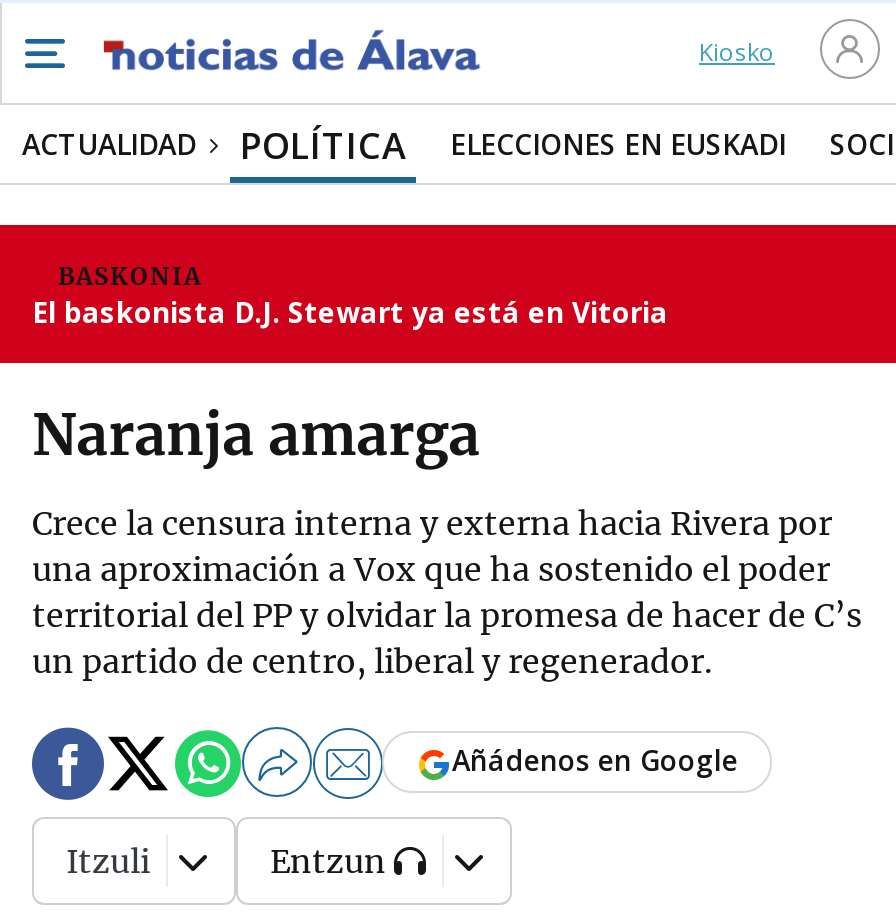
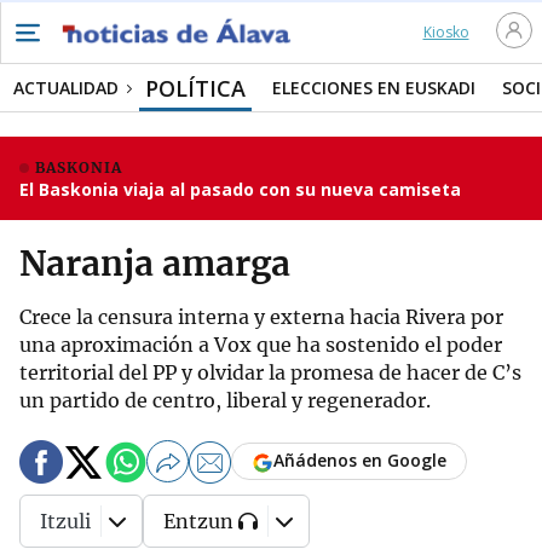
[32,293,668,331] El baskonista D.J. Stewart ya está en Vitoria -> [19,178,461,201] El Baskonia viaja al pasado con su nueva camiseta

